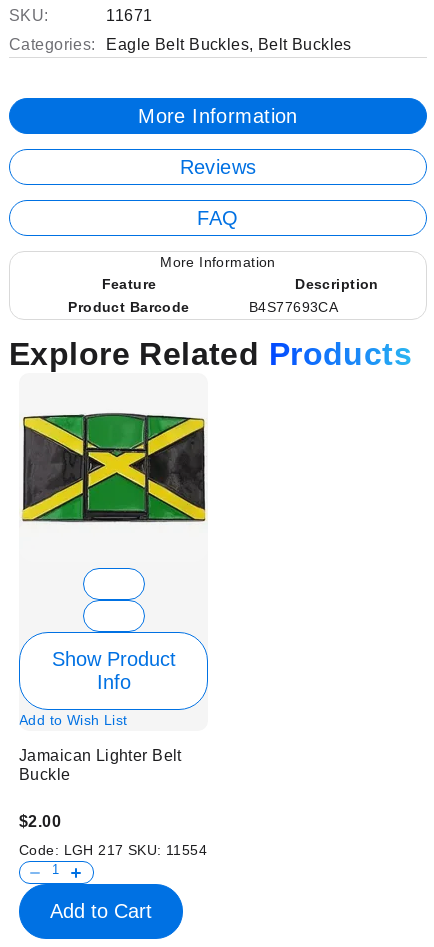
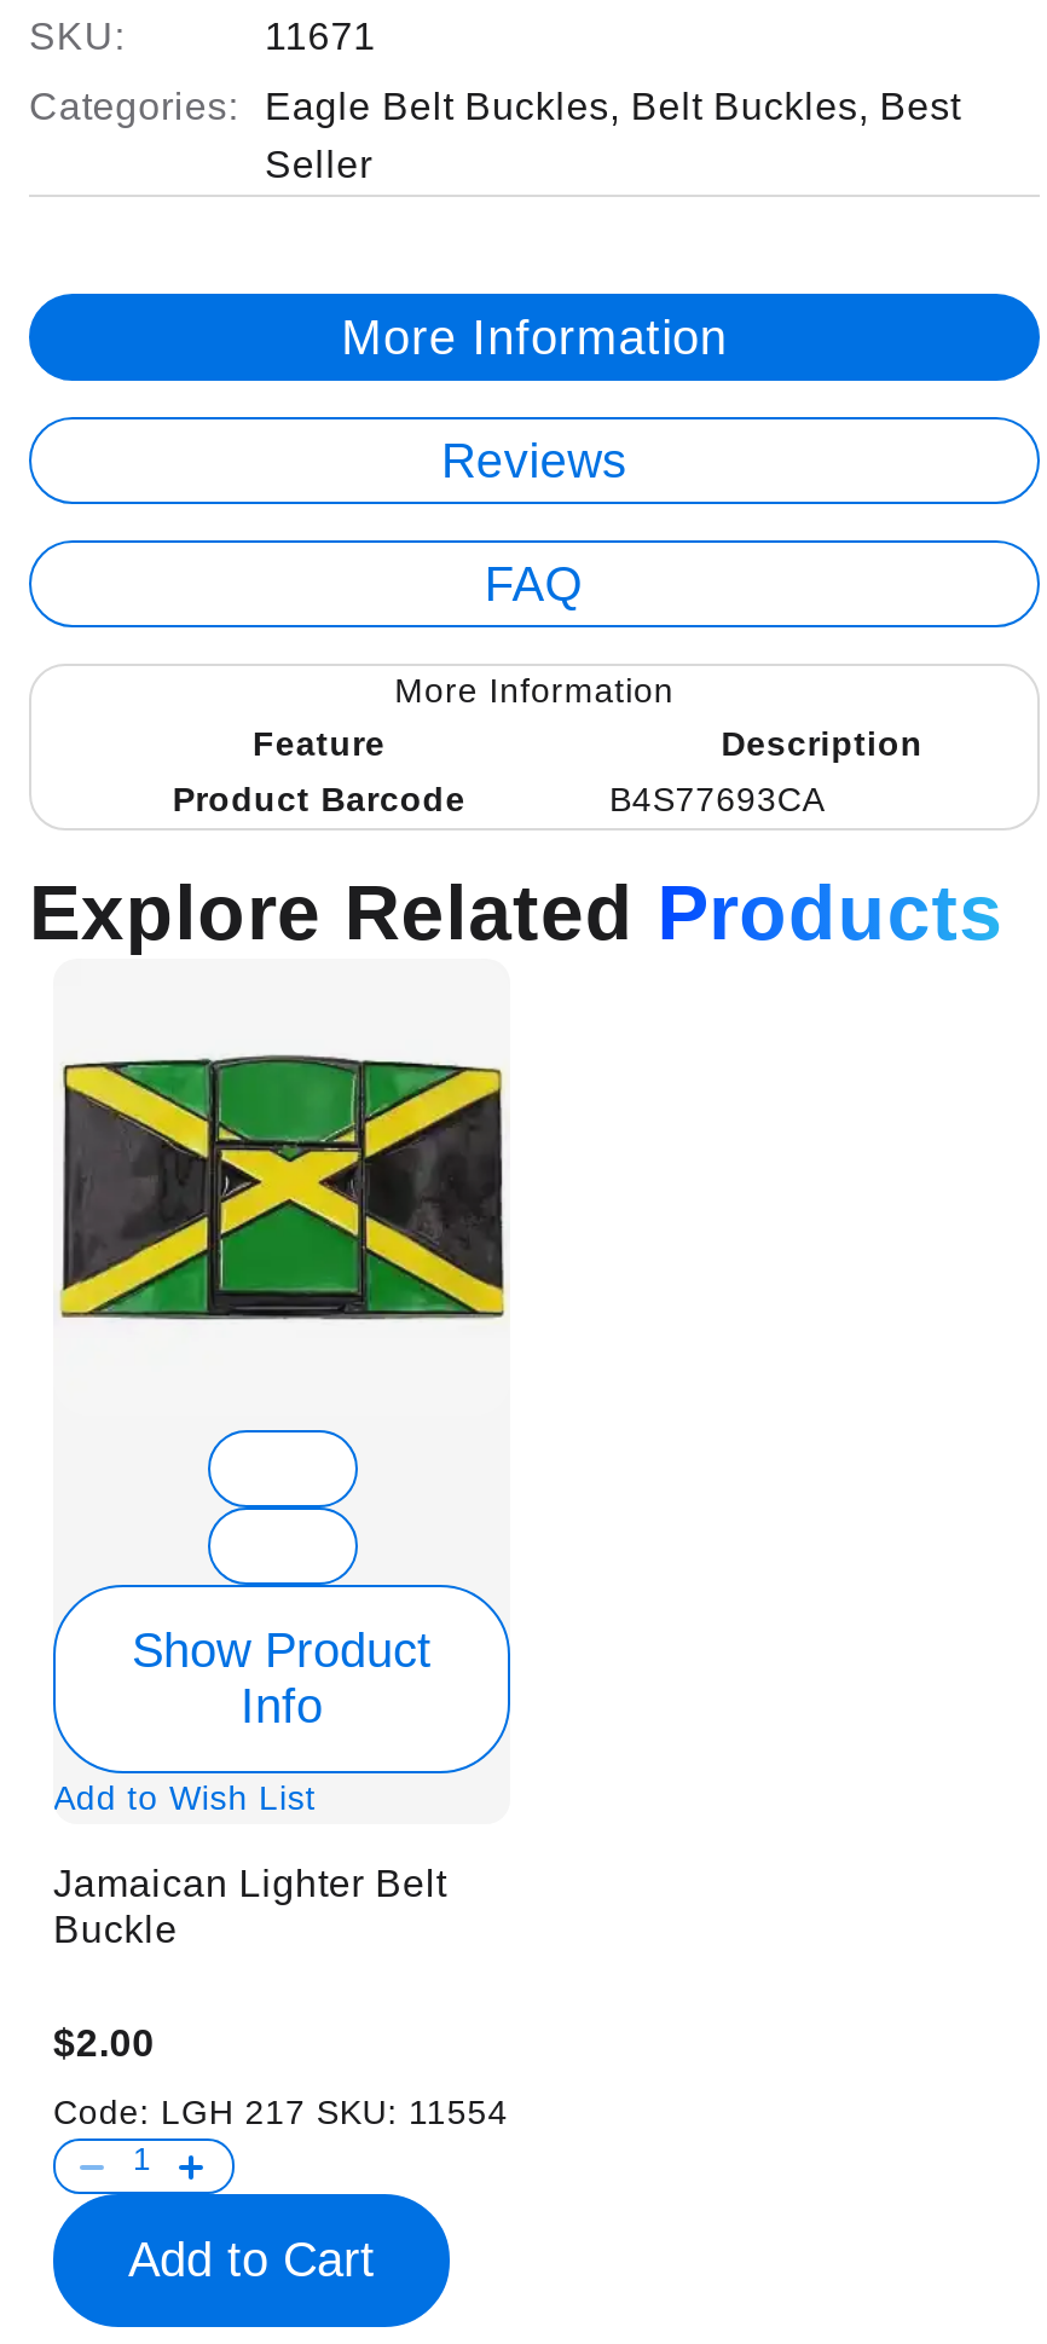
[106,36,352,53] Eagle Belt Buckles, Belt Buckles -> [265,86,961,185] Eagle Belt Buckles, Belt Buckles, Best | Seller

